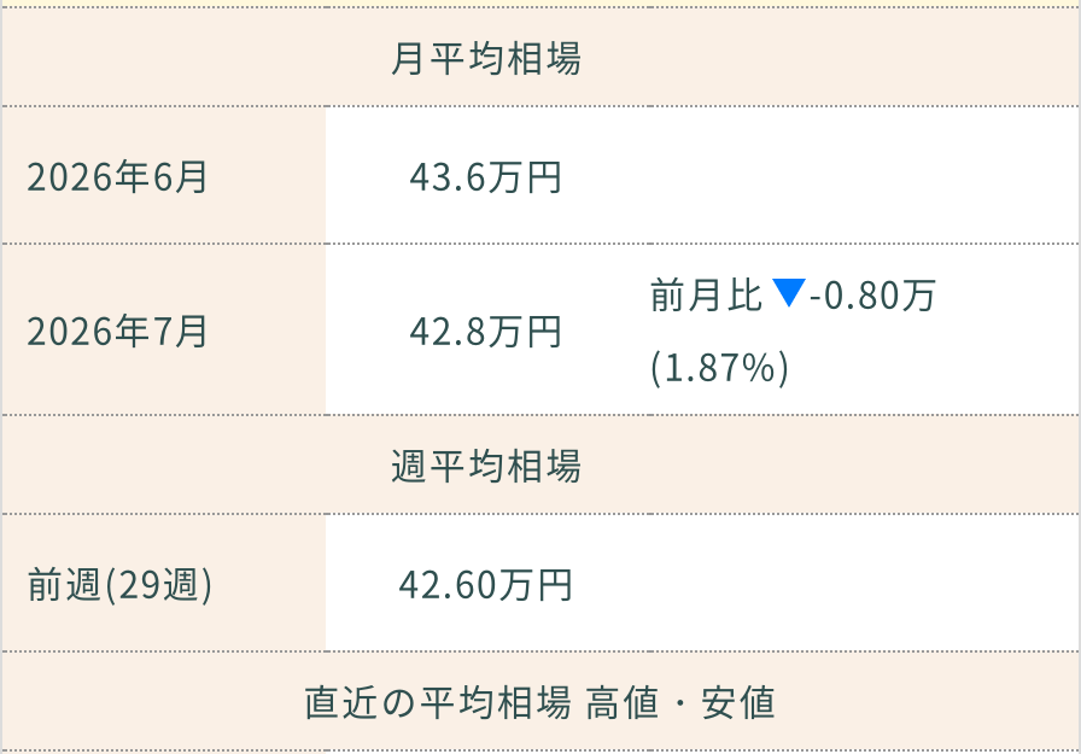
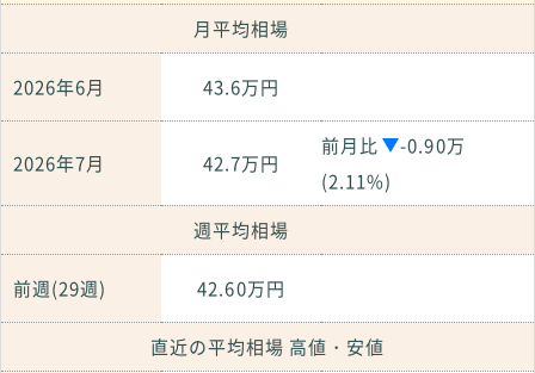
[649,267,940,320] 前月比 -0.80万 -> [321,133,465,159] 前月比 -0.90万
[410,304,565,357] 42.8万円 -> [203,151,280,177] 42.7万円
[649,340,793,393] (1.87%) -> [321,168,392,195] (2.11%)

